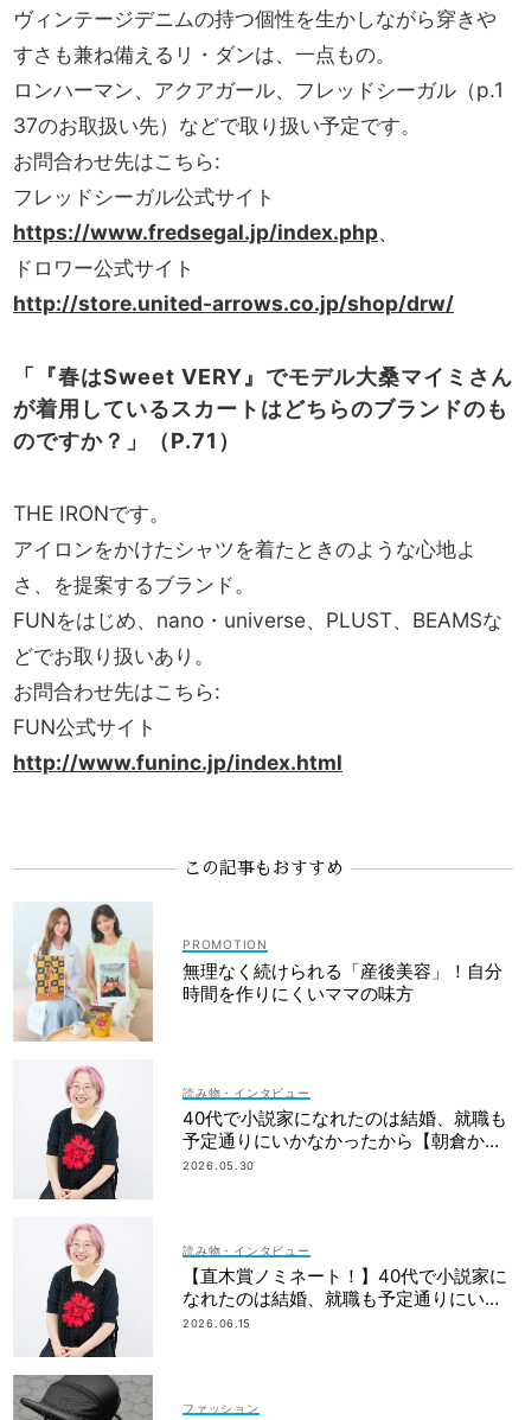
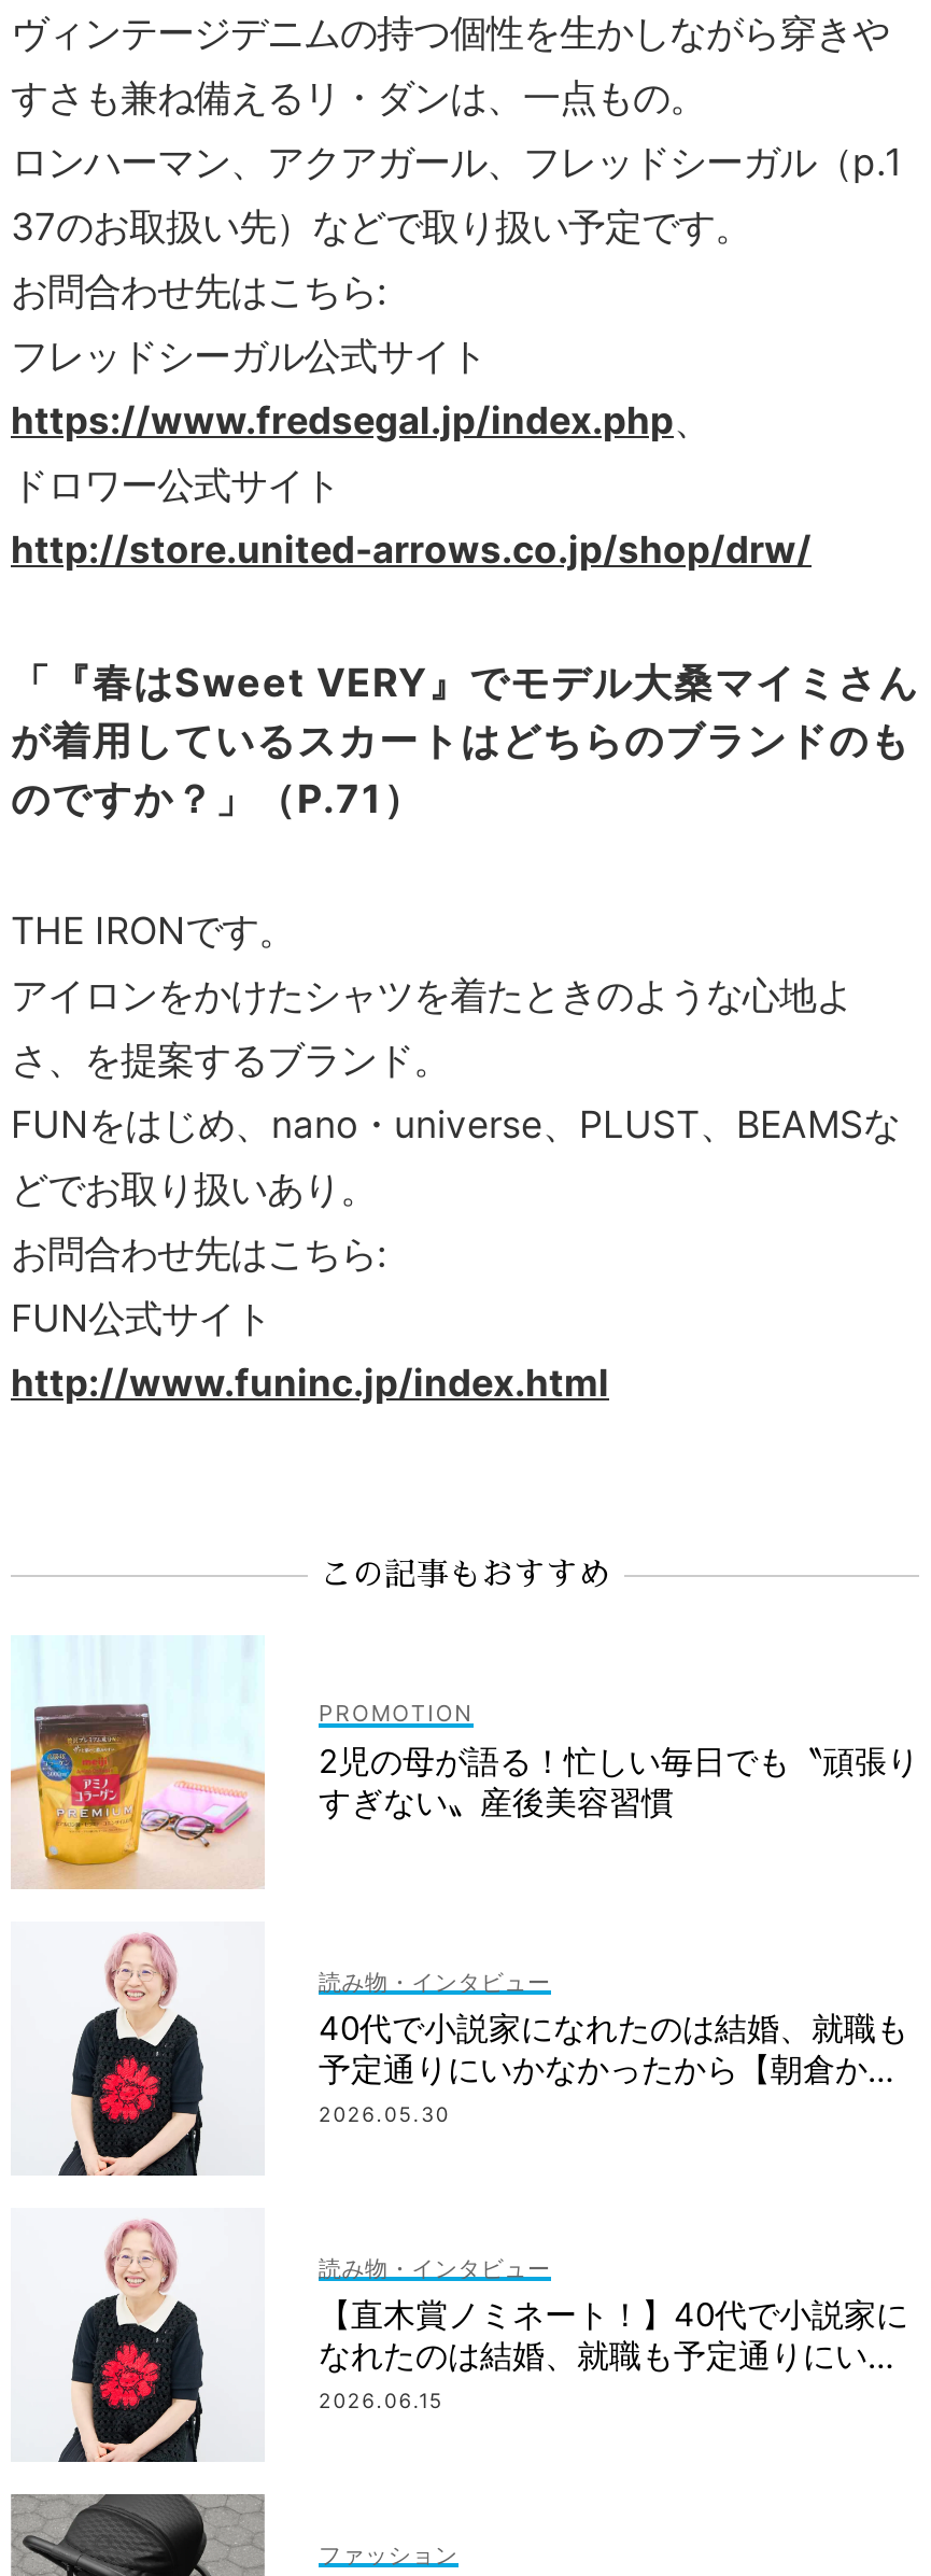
[14,903,502,1042] [image] | 無理なく続けられる「産後美容」！自分 | 時間を作りにくいママの味方 -> [11,1639,919,1889] [image] | 2児の母が語る！忙しい毎日でも〝頑張り | すぎない〟産後美容習慣

